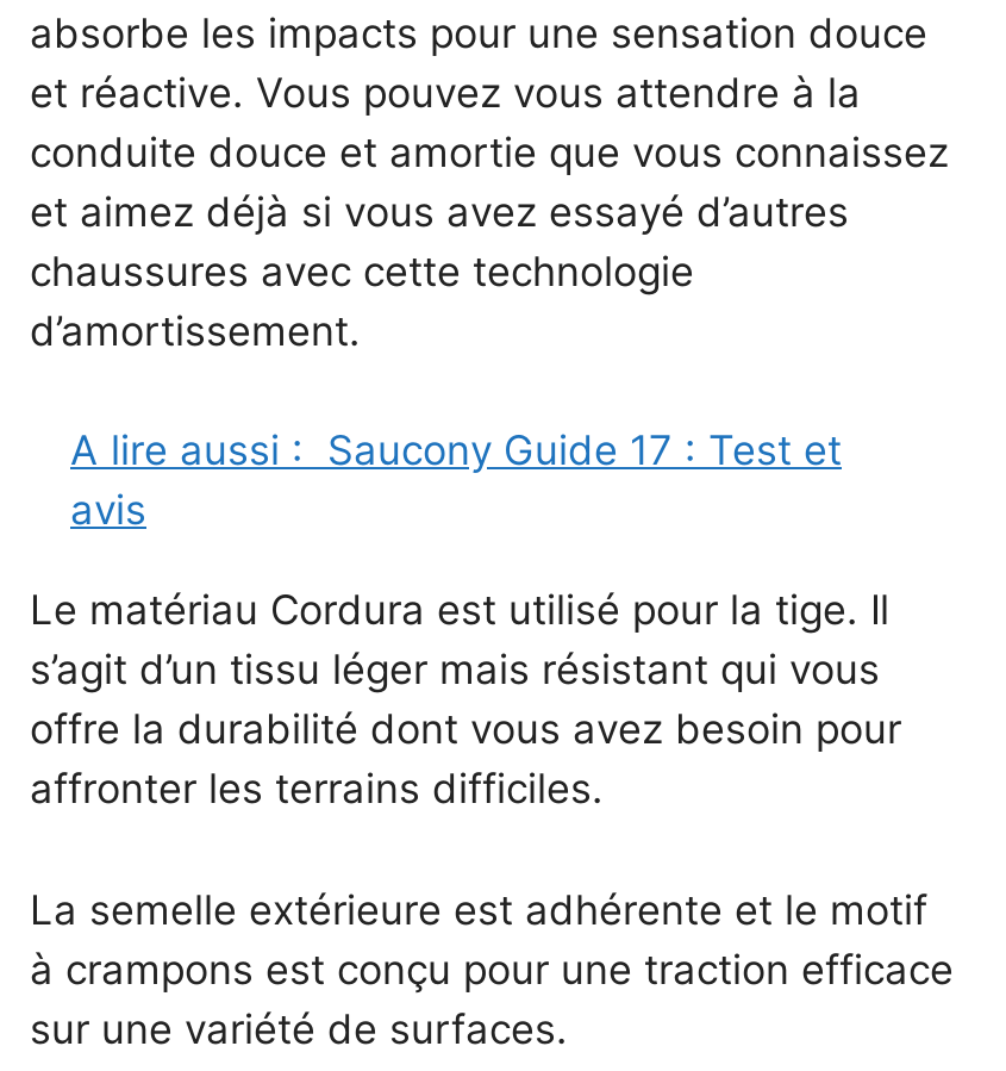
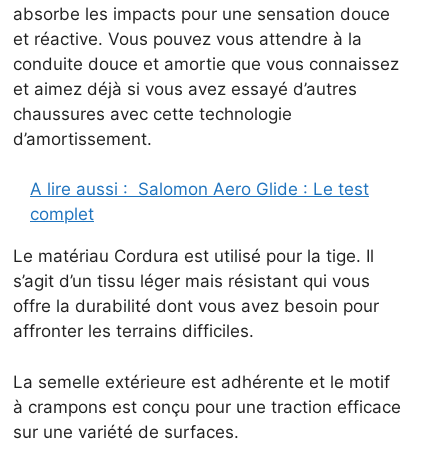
[70,427,842,534] A lire aussi : Saucony Guide 17 : Test et | avis -> [30,179,369,224] A lire aussi : Salomon Aero Glide : Le test | complet

